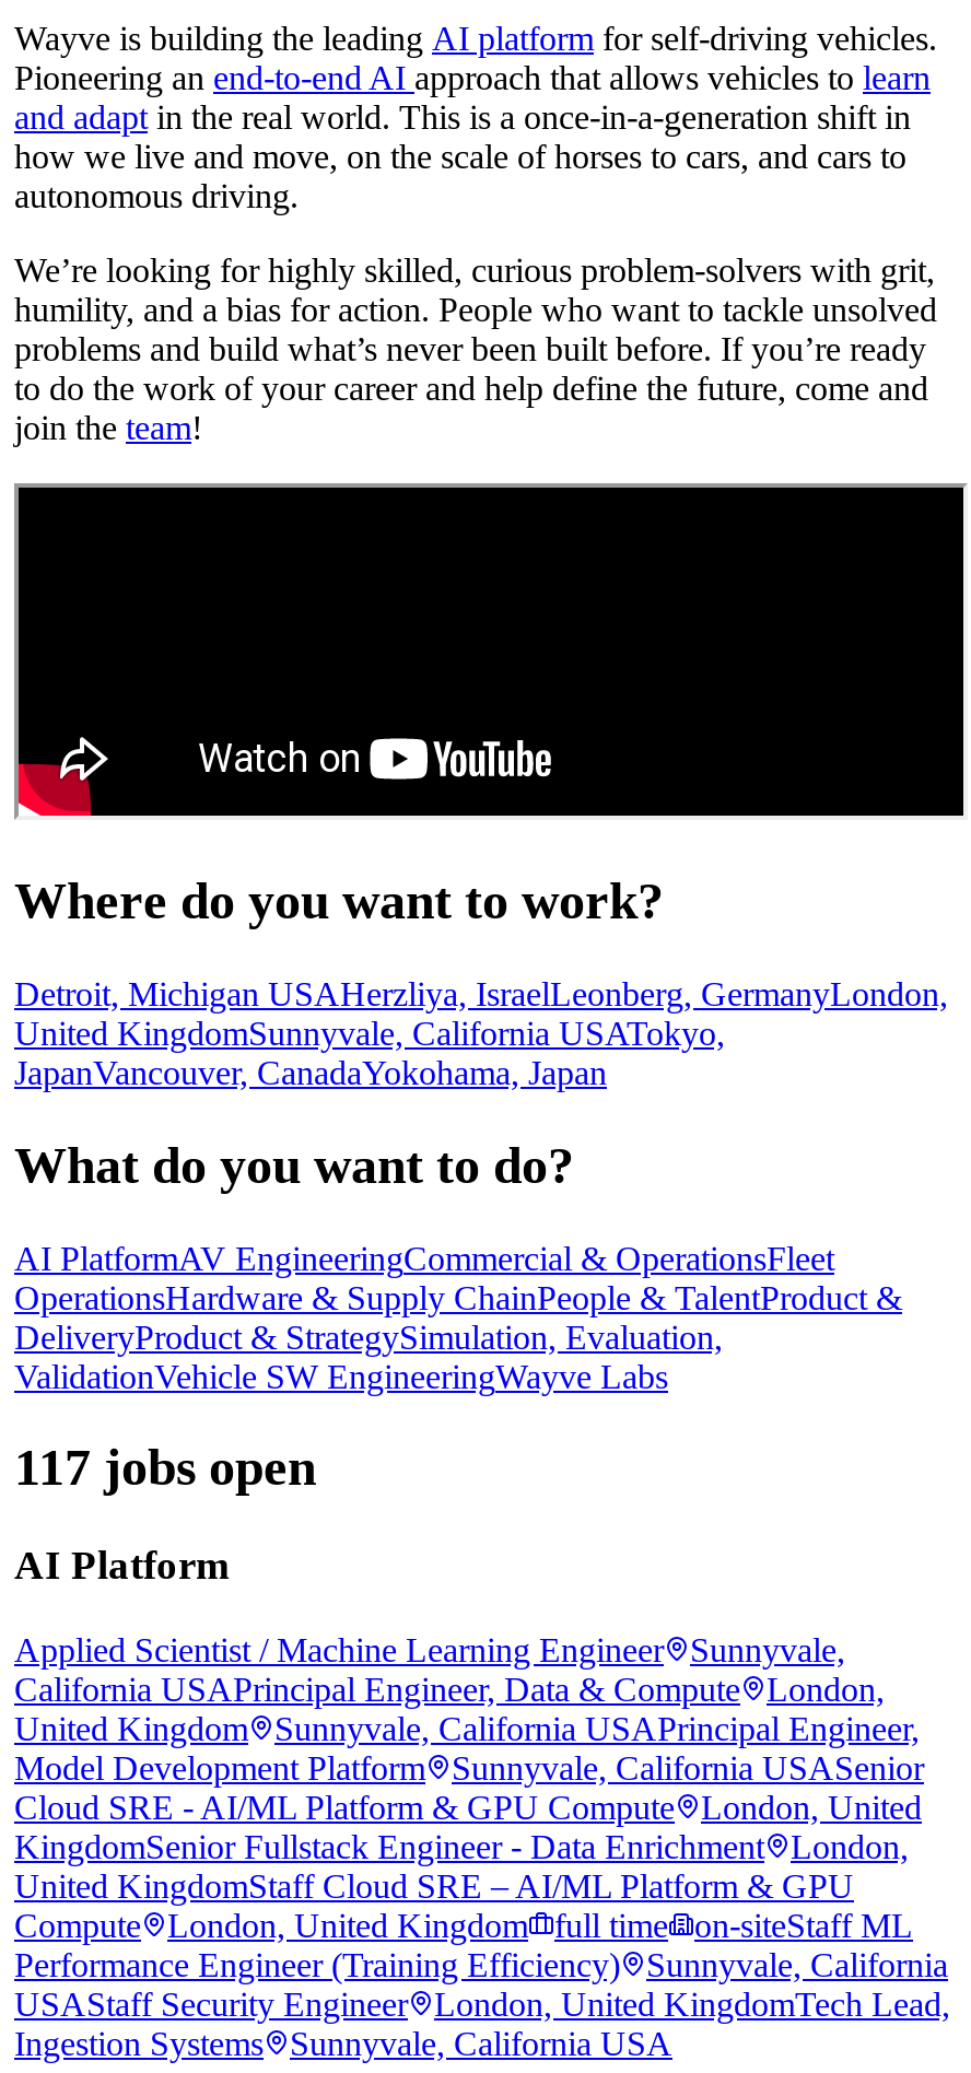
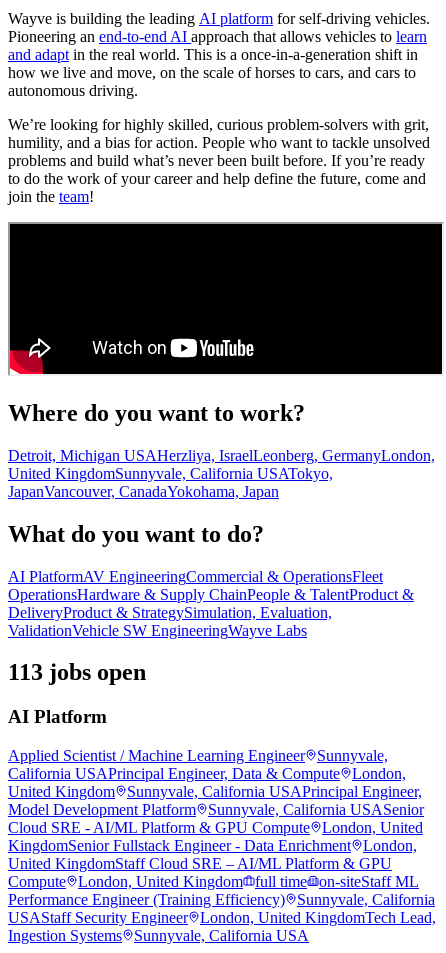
[14,1440,316,1497] 117 jobs open -> [8,659,146,685] 113 jobs open

